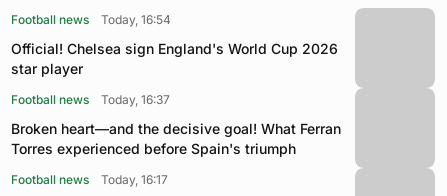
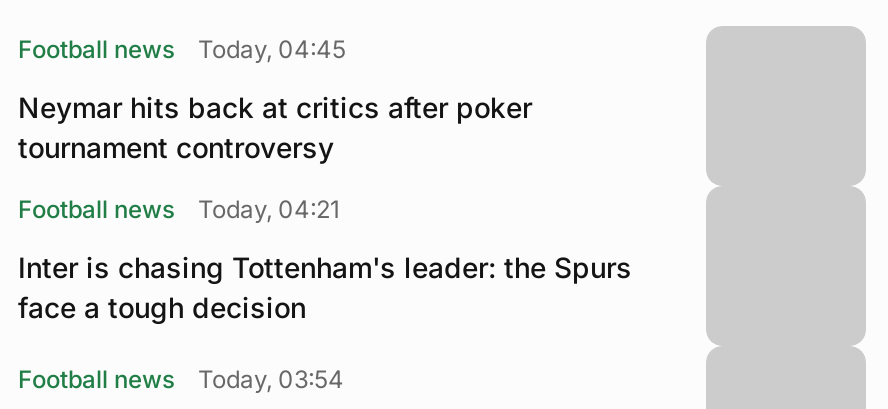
[11,12,171,27] Football news Today, 16:54 -> [18,35,346,65] Football news Today, 04:45
[11,40,338,77] Official! Chelsea sign England's World Cup 2026 | star player -> [18,90,532,164] Neymar hits back at critics after poker | tournament controversy
[11,92,170,107] Football news Today, 16:37 -> [18,195,340,225] Football news Today, 04:21
[11,120,341,157] Broken heart—and the decisive goal! What Ferran | Torres experienced before Spain's triumph -> [18,250,632,324] Inter is chasing Tottenham's leader: the Spurs | face a tough decision
[11,172,168,187] Football news Today, 16:17 -> [18,365,344,395] Football news Today, 03:54

